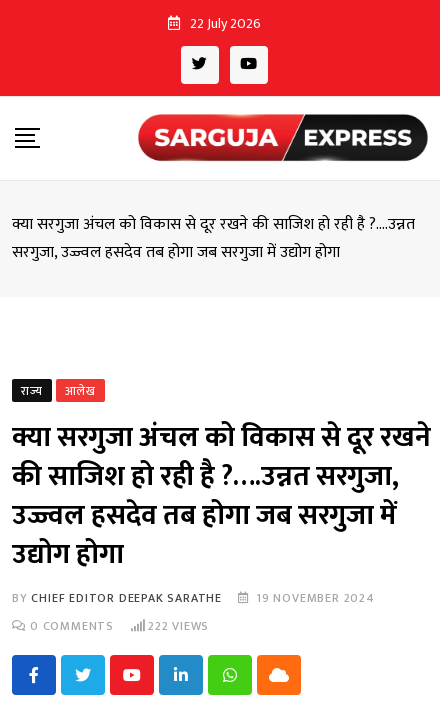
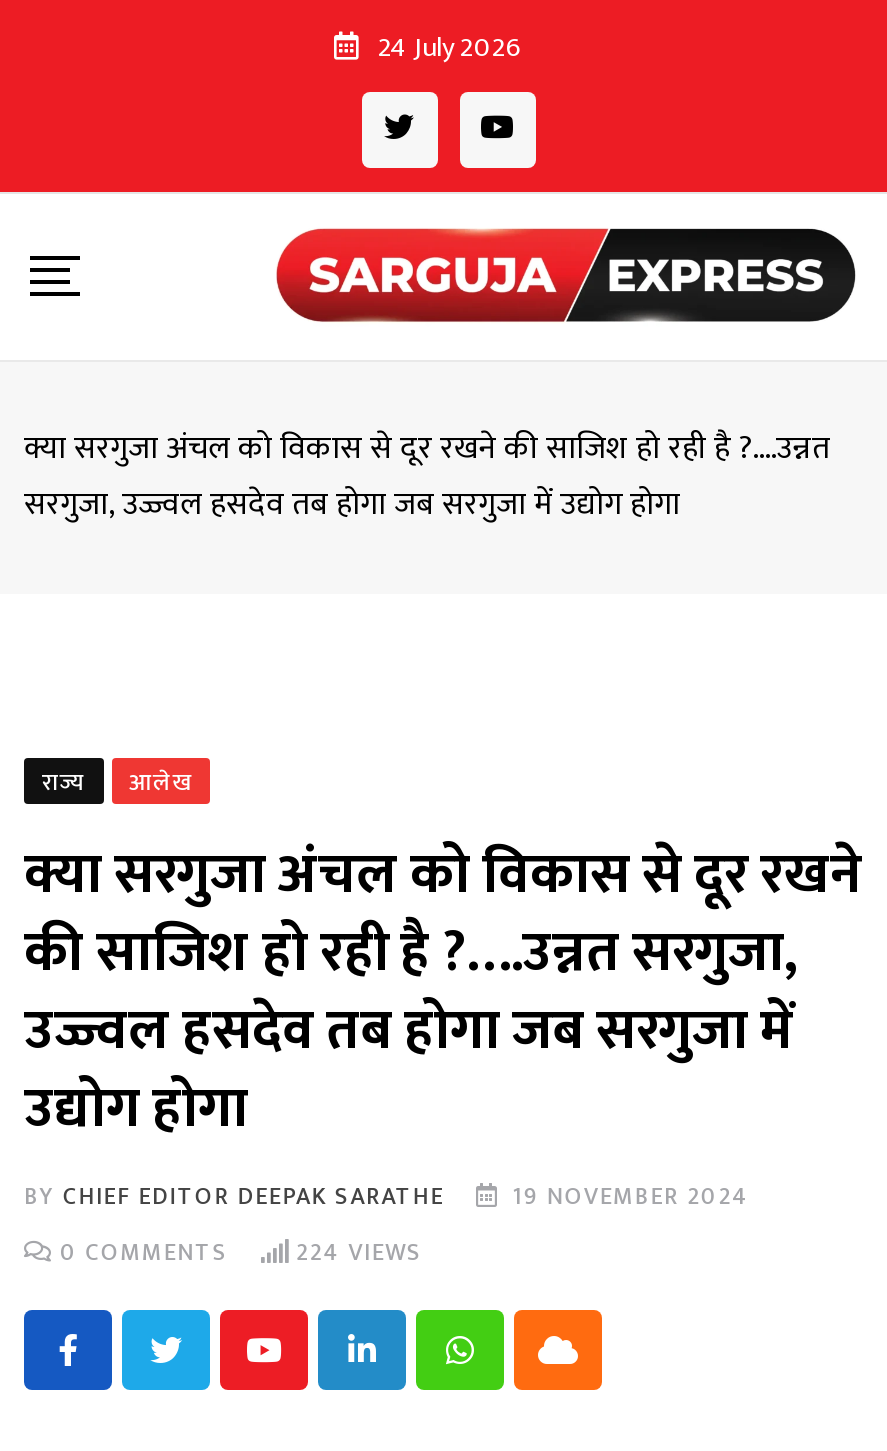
[189,12,260,35] 22 July 2026 -> [378,24,522,70] 24 July 2026
[30,616,209,636] 0 COMMENTS 222 VIEWS -> [60,1232,422,1272] 0 COMMENTS 224 VIEWS

